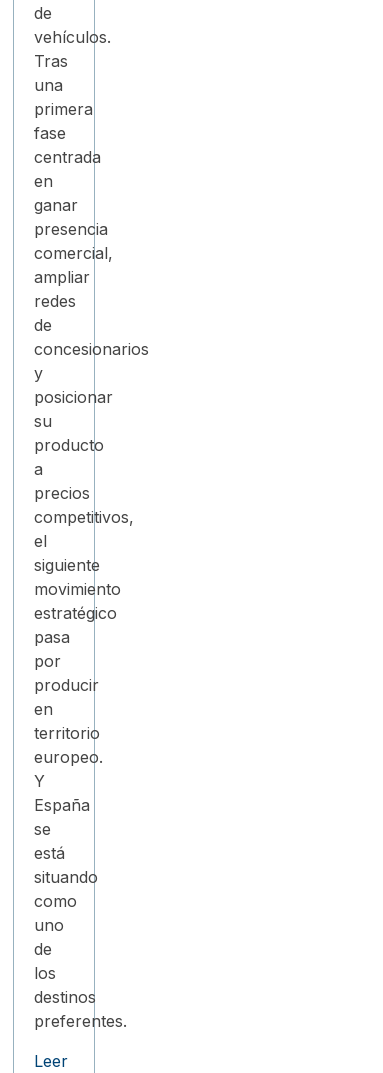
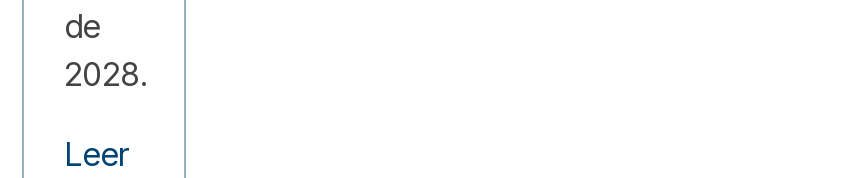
[34,27,149,1031] vehículos. | Tras | una | primera | fase | centrada | en | ganar | presencia | comercial, | ampliar | redes | de | concesionarios | y | posicionar | su | producto | a | precios | competitivos, | el | siguiente | movimiento | estratégico | pasa | por | producir | en | territorio | europeo. | Y | España | se | está | situando | como | uno | de | los | destinos | preferentes. -> [64,54,148,94] 2028.

